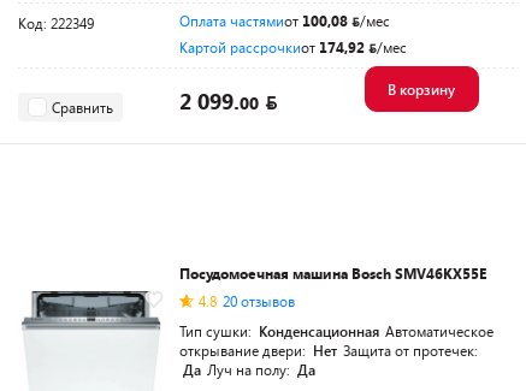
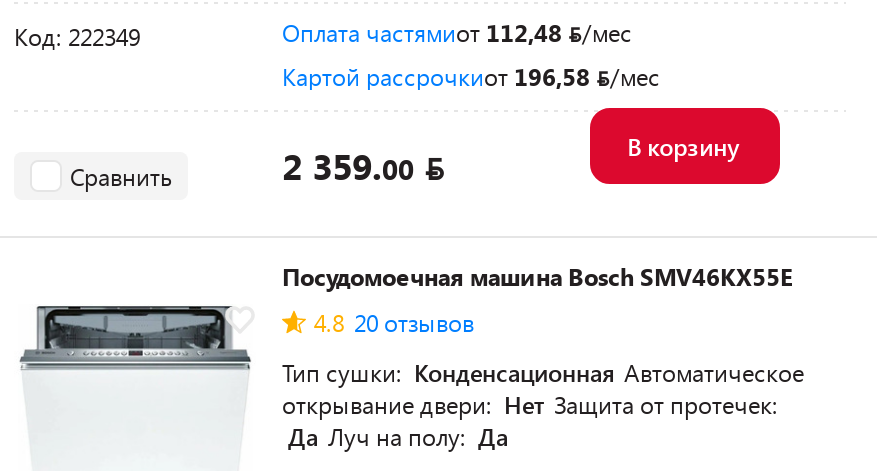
[179,11,348,30] Оплата частямиот 100,08 -> [282,16,562,48] Оплата частямиот 112,48
[179,37,365,57] Картой рассрочкиот 174,92 -> [282,60,590,92] Картой рассрочкиот 196,58
[179,86,259,115] 2 099.00 -> [282,141,414,189] 2 359.00

